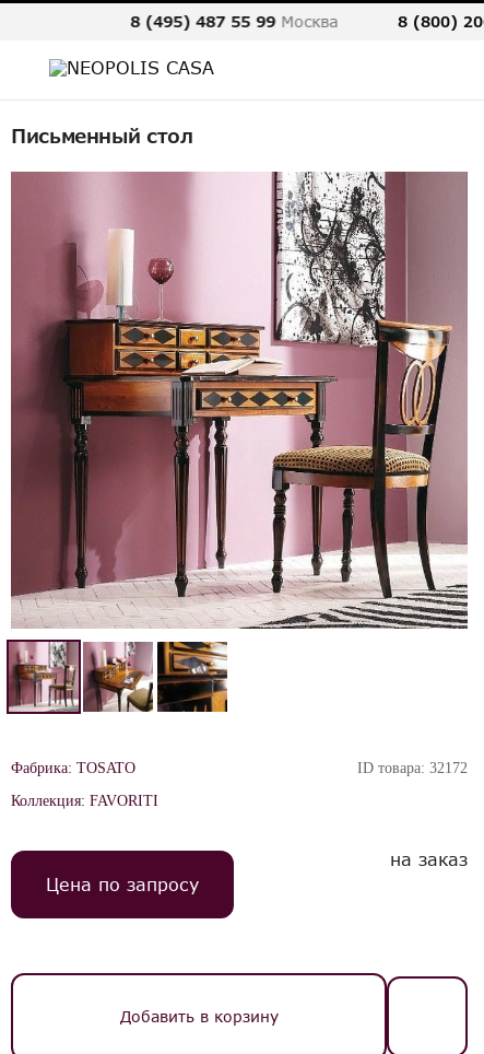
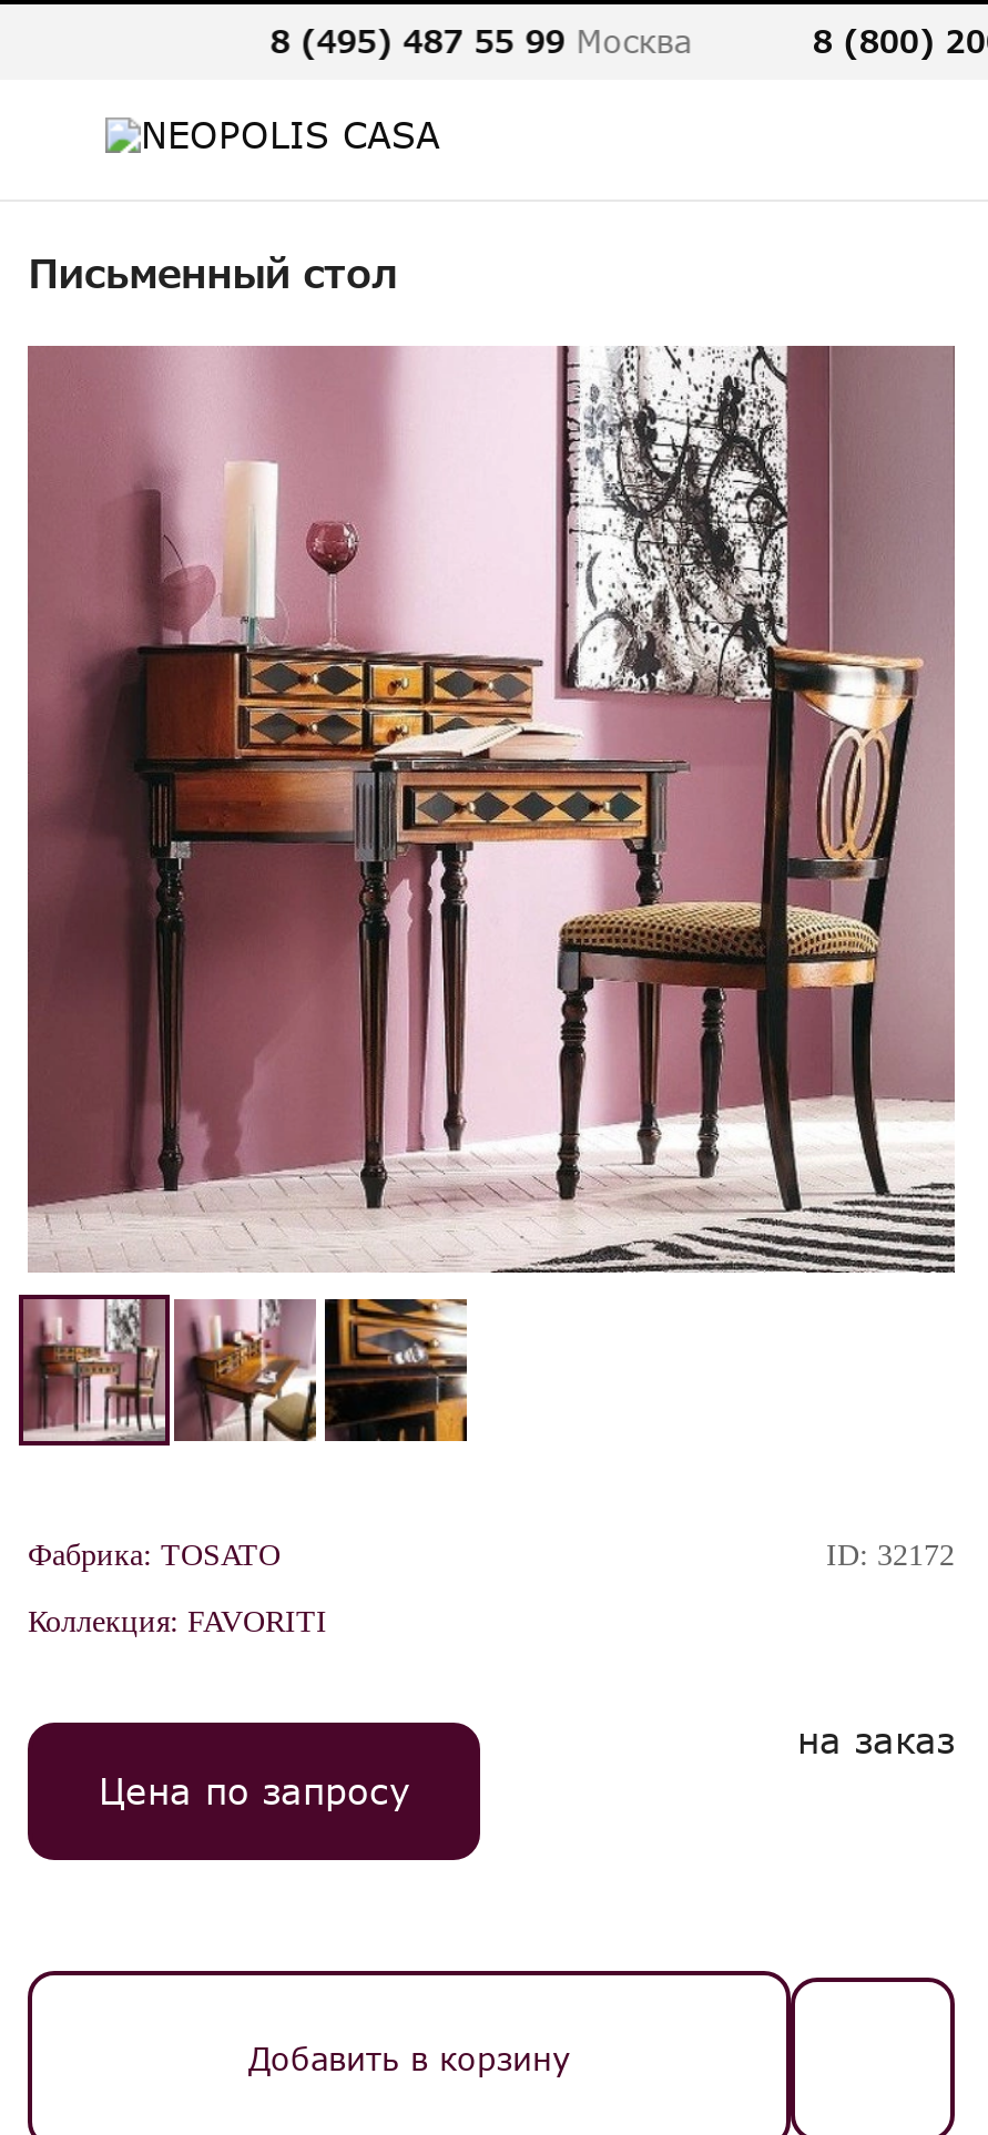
[357,760,468,776] ID товара: 32172 -> [826,1539,955,1572] ID: 32172

